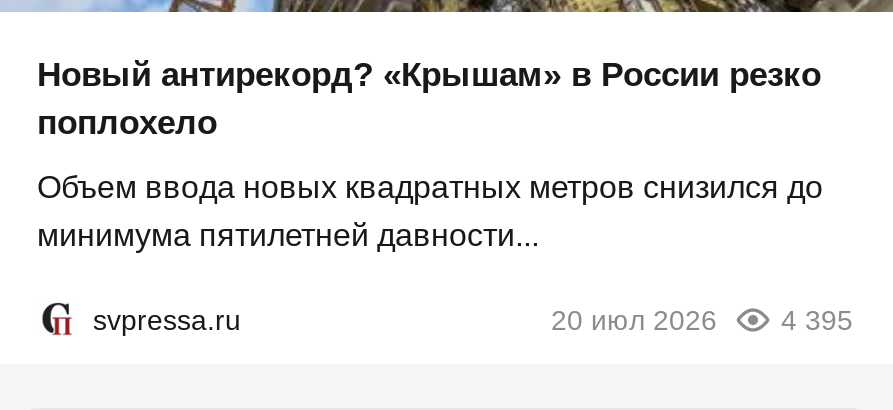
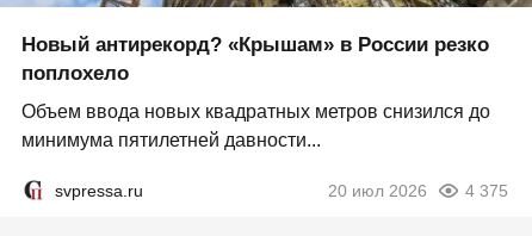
[551,303,853,335] 20 июл 2026 4 395 -> [328,181,508,200] 20 июл 2026 4 375

